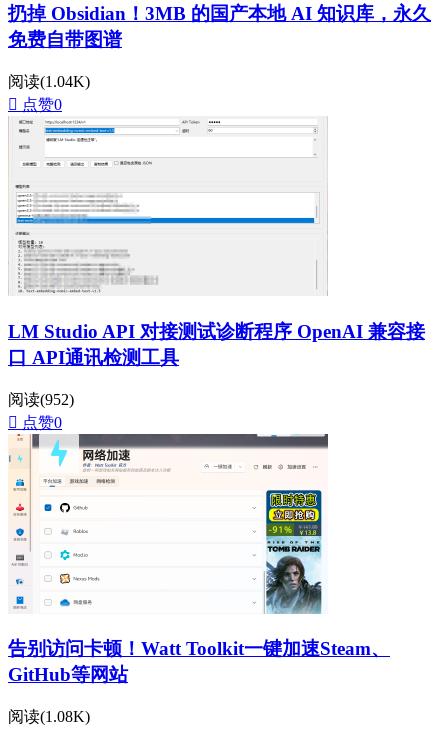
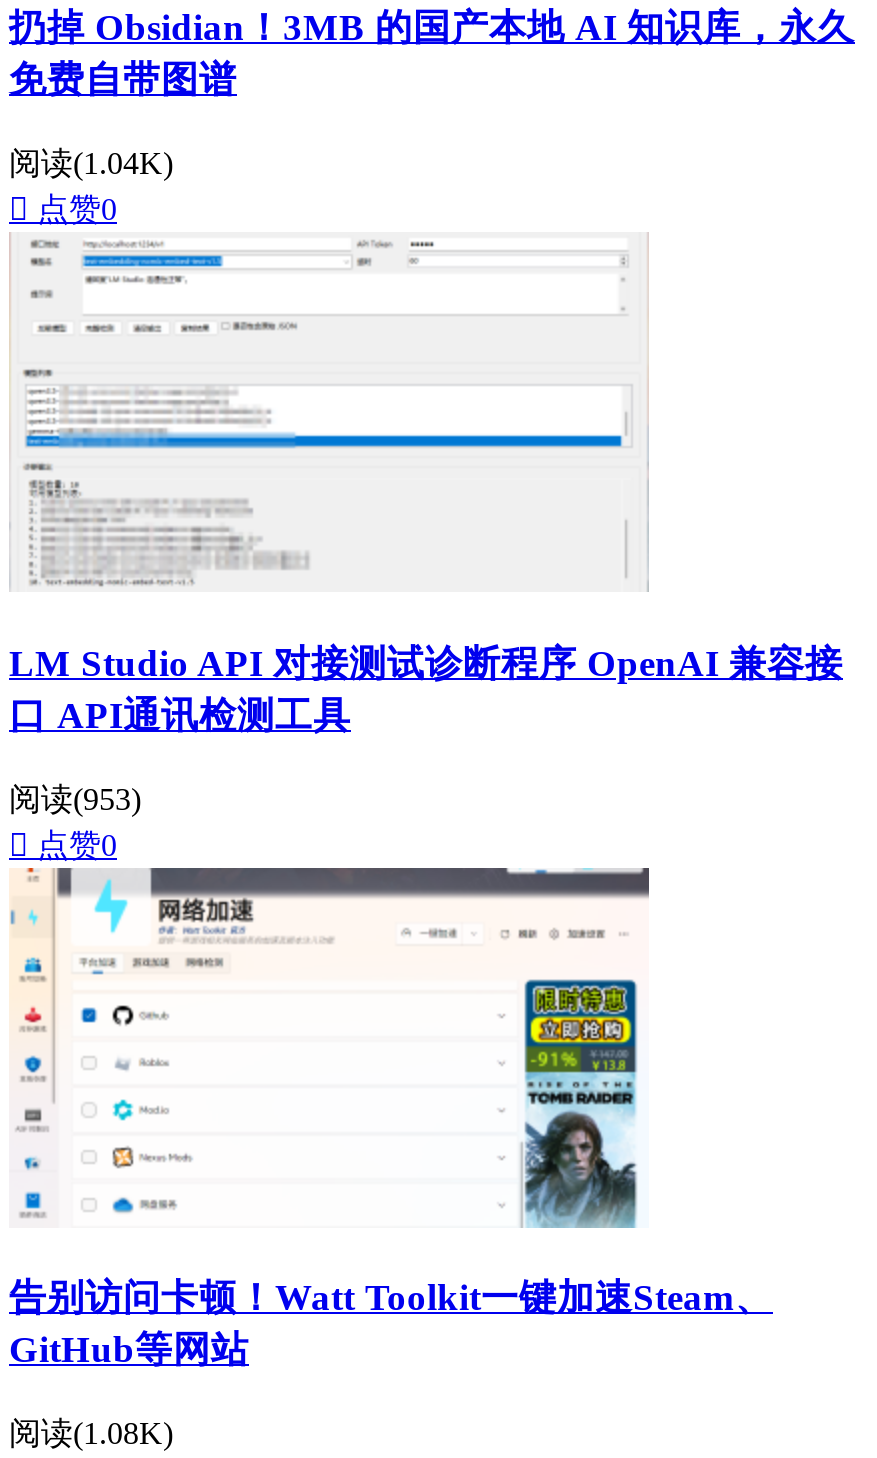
[8,390,74,407] 阅读(952) -> [9,781,141,815] 阅读(953)

